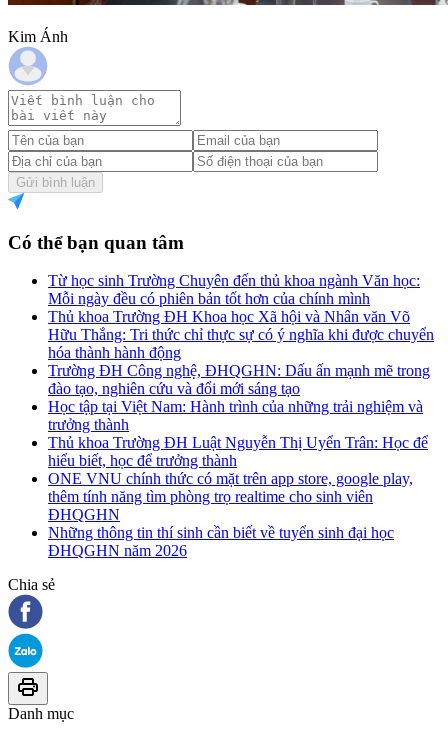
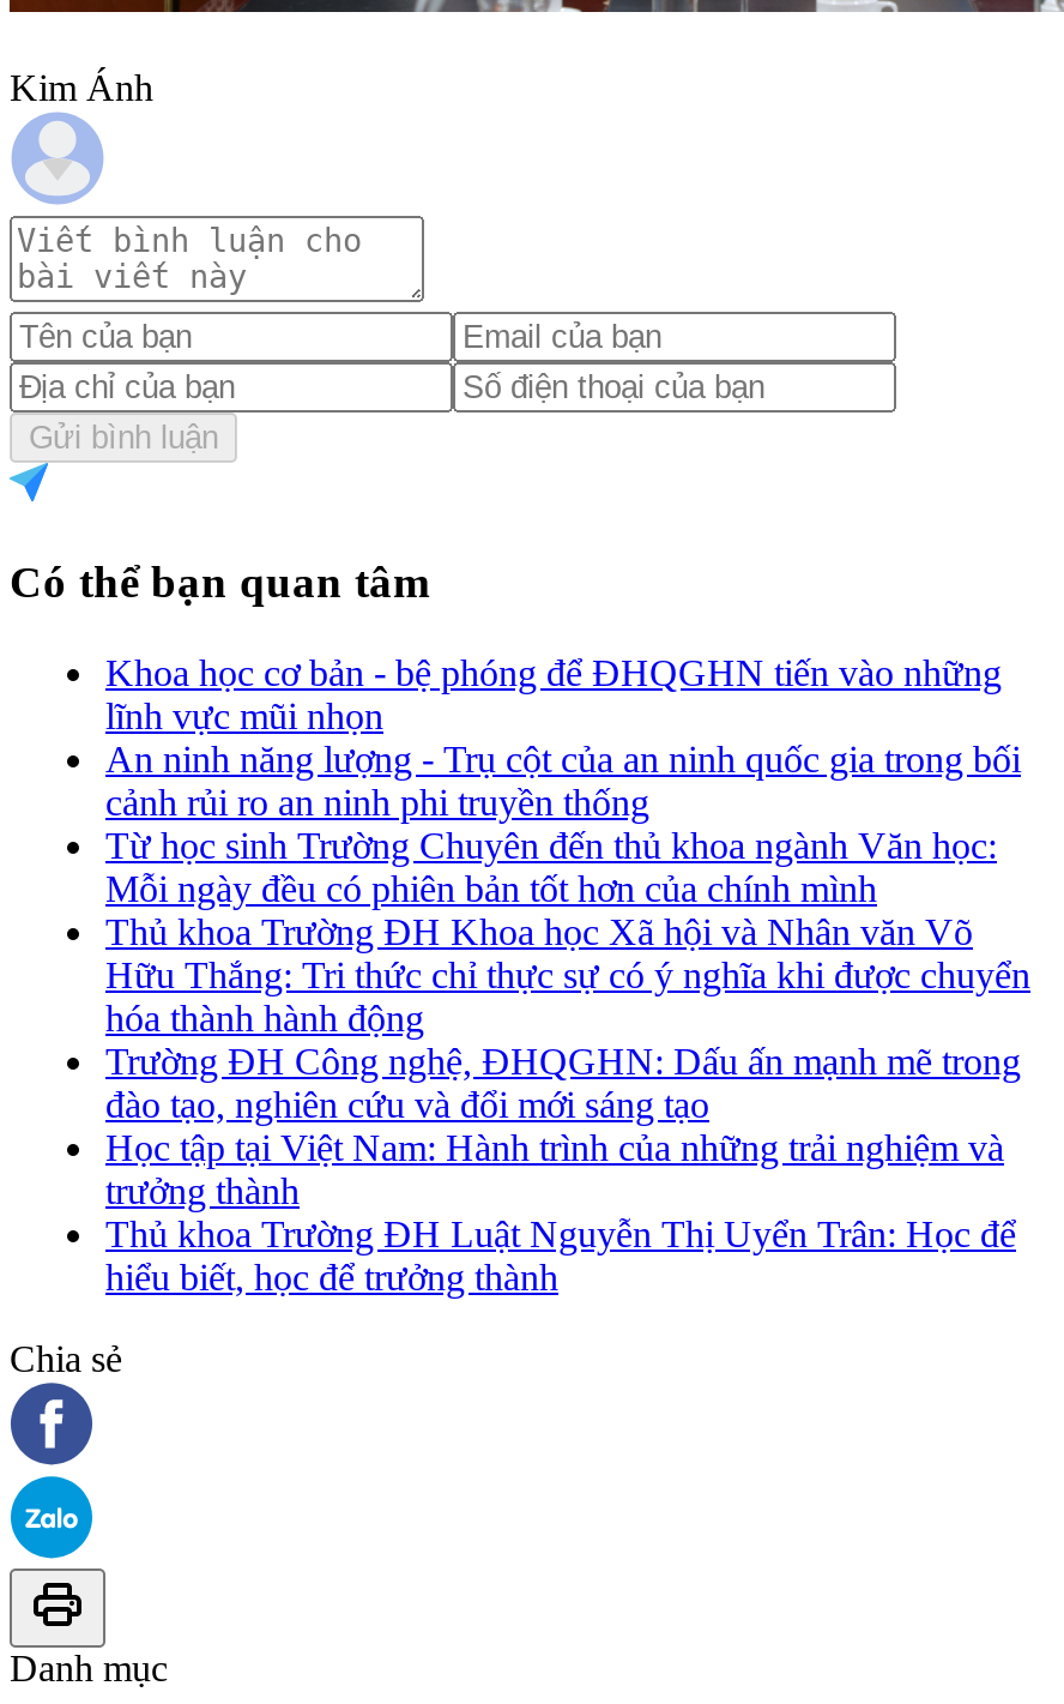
none -> [105,653,1021,823] Khoa học cơ bản - bệ phóng để ĐHQGHN tiến vào những | lĩnh vực mũi nhọn | An ninh năng lượng - Trụ cột của an ninh quốc gia trong bối | cảnh rủi ro an ninh phi truyền thống
moved [48,272,434,469] -> [105,825,1030,1298]: Từ học sinh Trường Chuyên đến thủ khoa ngành Văn học: | Mỗi ngày đều có phiên bản tốt hơn của chính mình | Thủ khoa Trường ĐH Khoa học Xã hội và Nhân văn Võ | ... | Thủ khoa Trường ĐH Luật Nguyễn Thị Uyển Trân: Học để | hiểu biết, học để trưởng thành
[48,470,413,559] ONE VNU chính thức có mặt trên app store, google play, | thêm tính năng tìm phòng trọ realtime cho sinh viên | ĐHQGHN | Những thông tin thí sinh cần biết về tuyển sinh đại học | ĐHQGHN năm 2026 -> none

